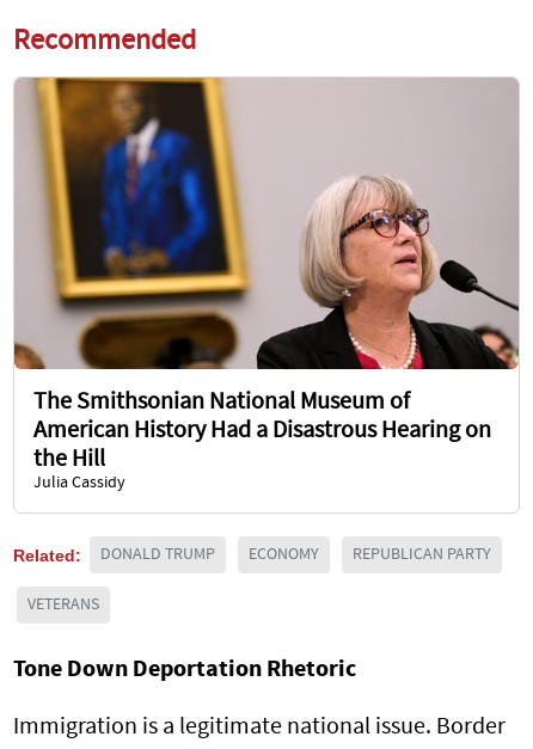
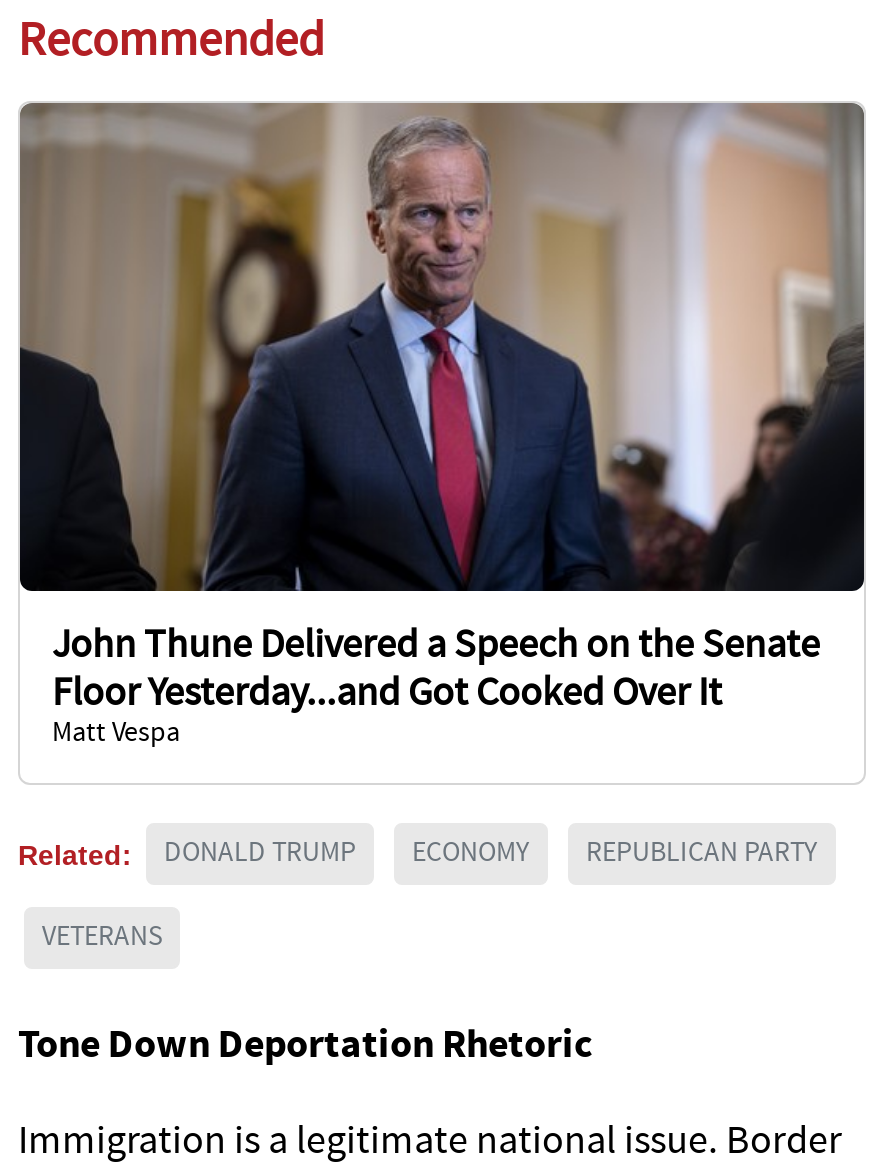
[13,76,520,493] [image] | The Smithsonian National Museum of | American History Had a Disastrous Hearing on | the Hill | Julia Cassidy -> [18,101,866,750] [image] | John Thune Delivered a Speech on the Senate | Floor Yesterday...and Got Cooked Over It | Matt Vespa

